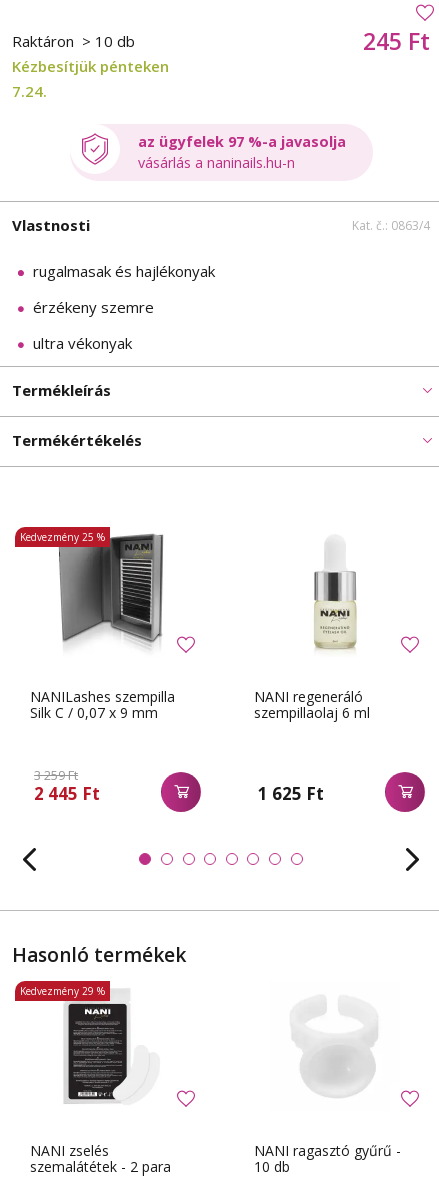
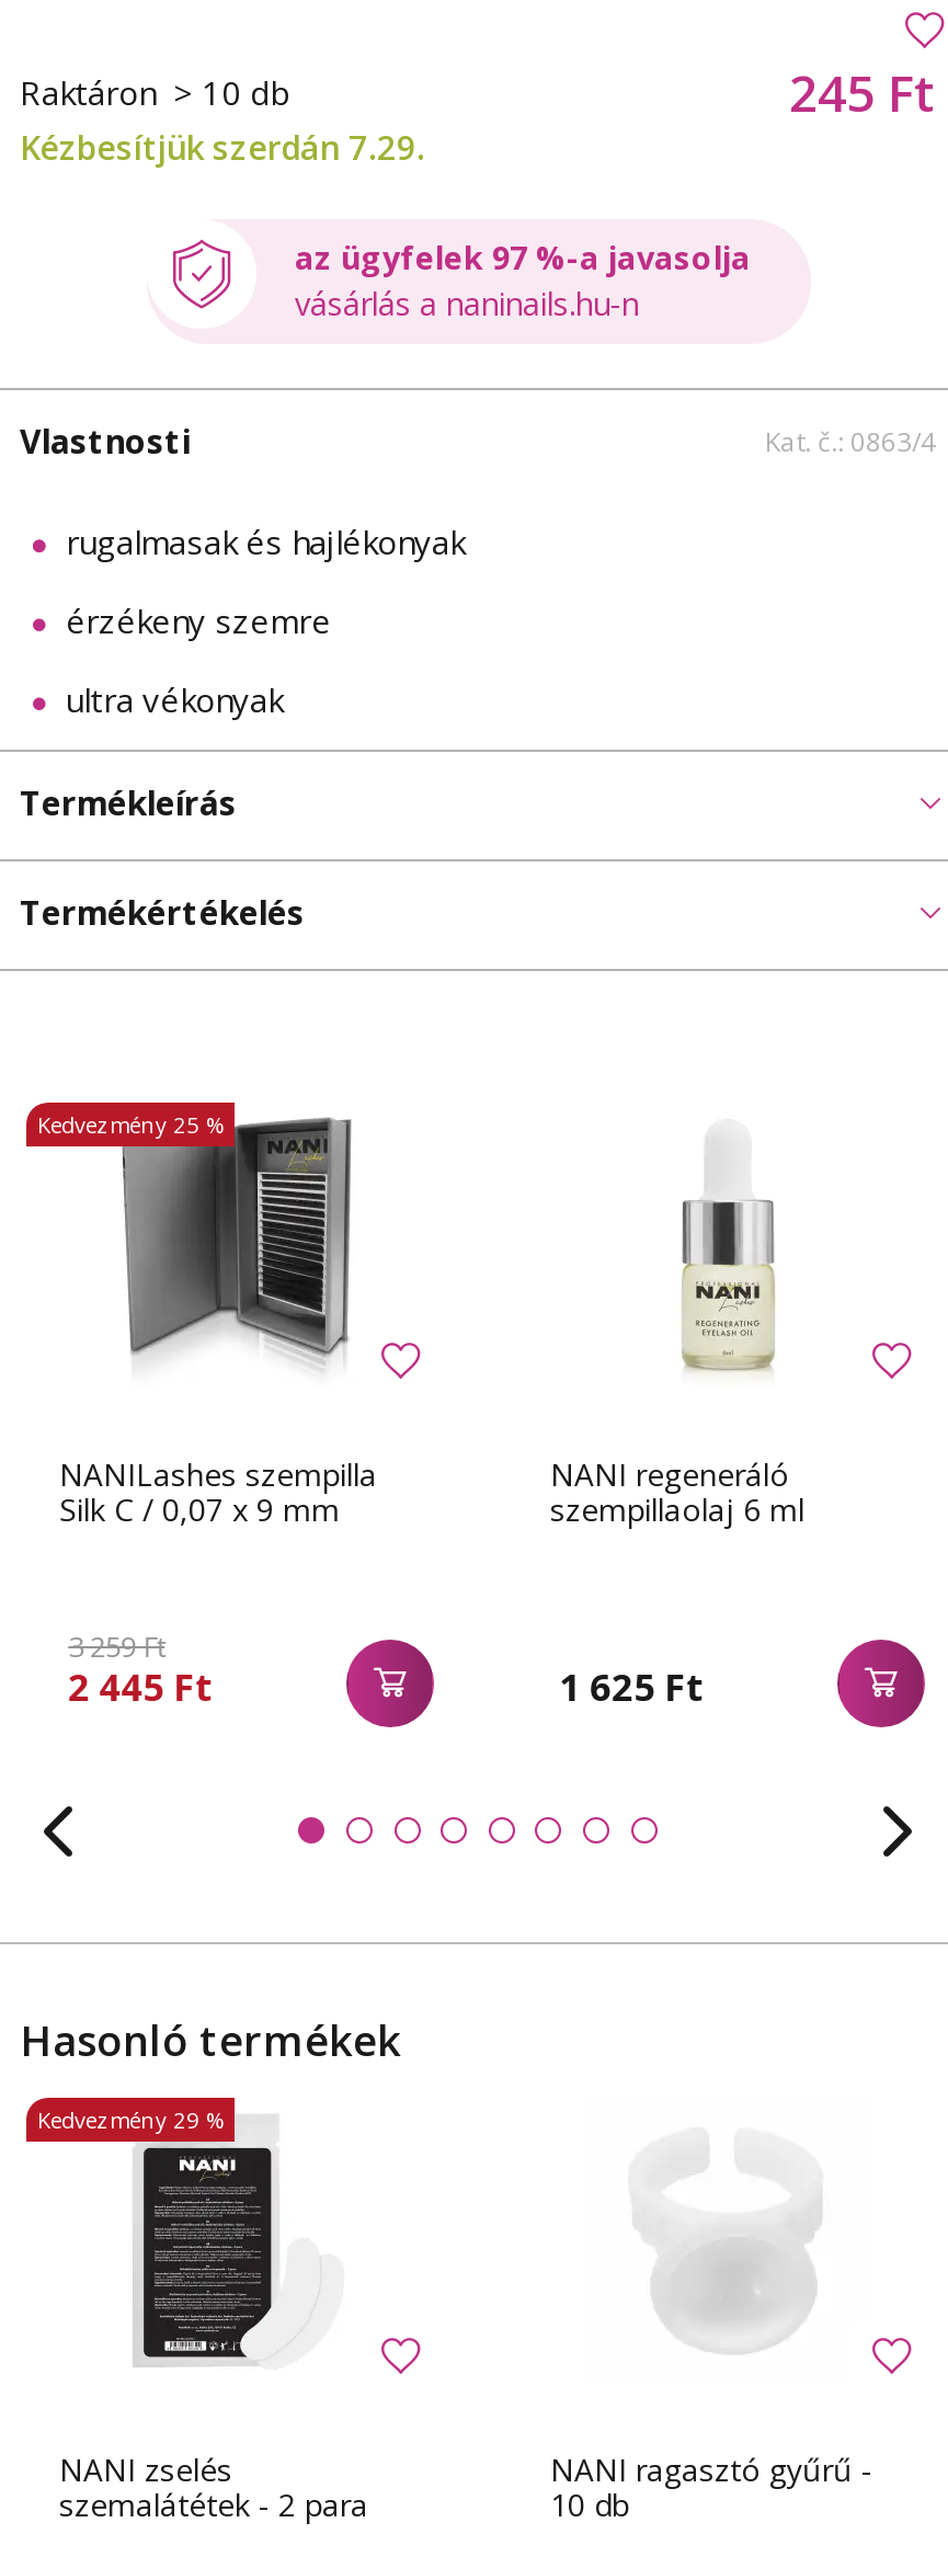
[12,56,169,101] Kézbesítjük pénteken | 7.24. -> [20,125,425,169] Kézbesítjük szerdán 7.29.

